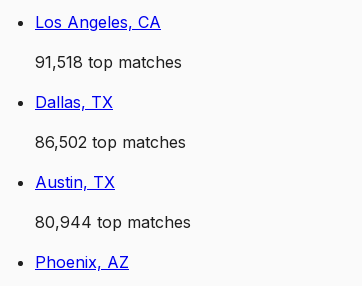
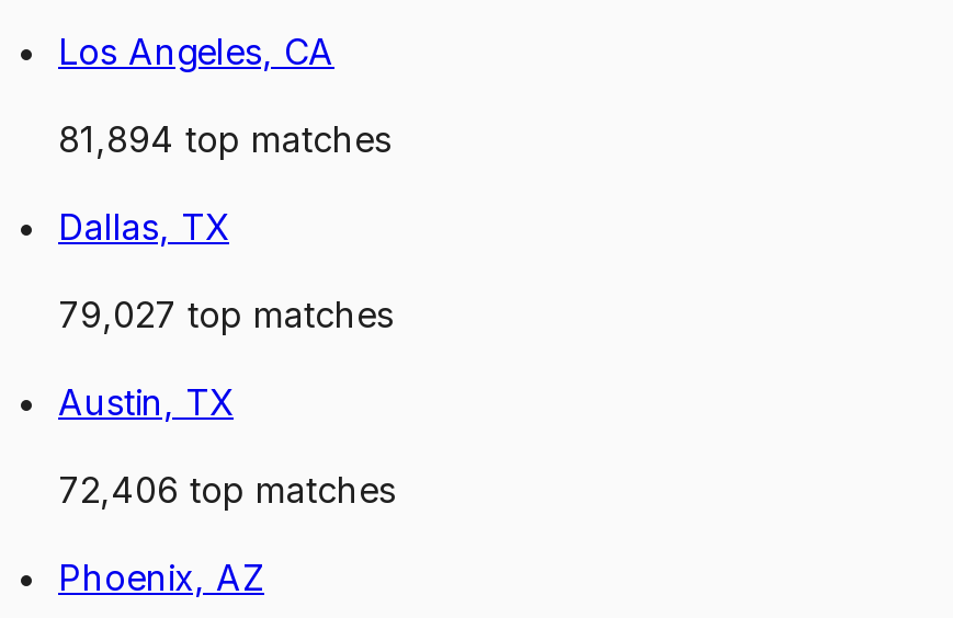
[35,52,182,72] 91,518 top matches -> [58,117,392,161] 81,894 top matches
[35,132,186,152] 86,502 top matches -> [58,293,394,337] 79,027 top matches
[35,212,191,232] 80,944 top matches -> [58,468,396,512] 72,406 top matches

